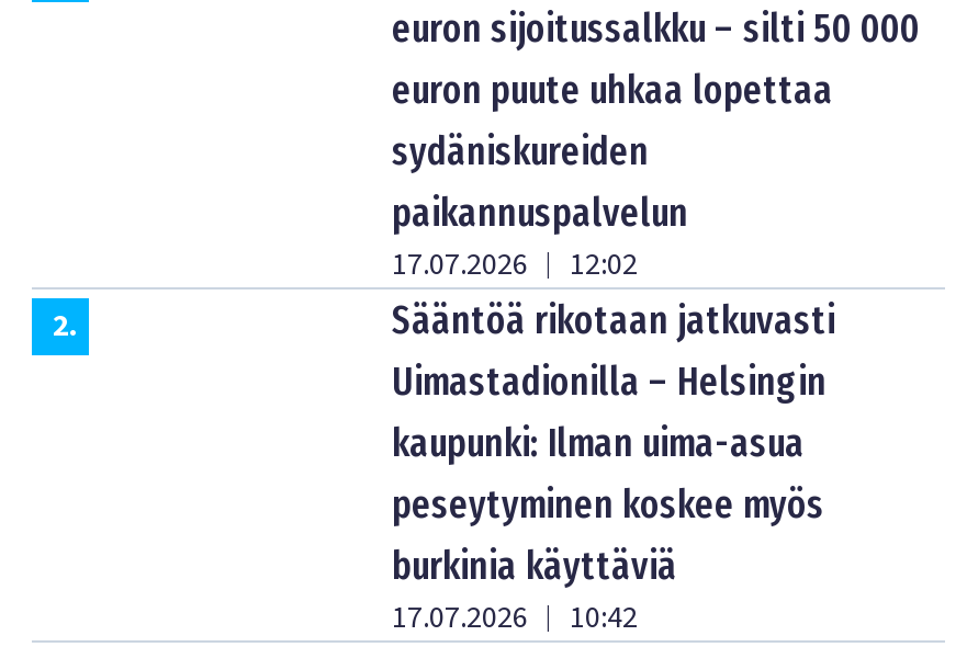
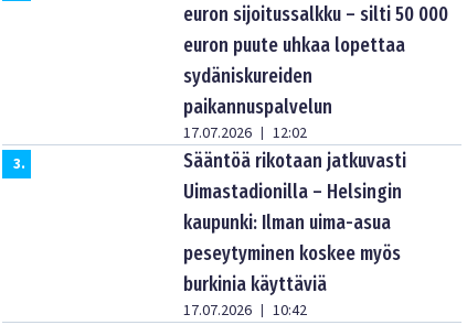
[53,306,77,349] 2. -> [13,153,25,175] 3.

